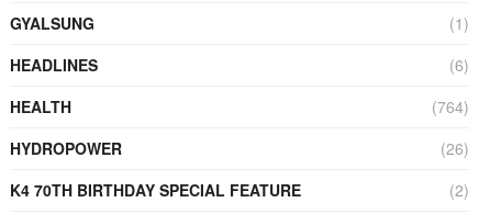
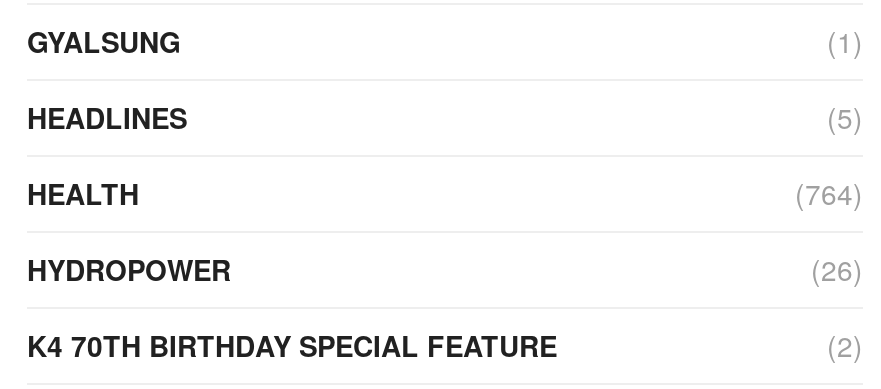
[449,54,469,76] (6) -> [827,98,863,138] (5)

